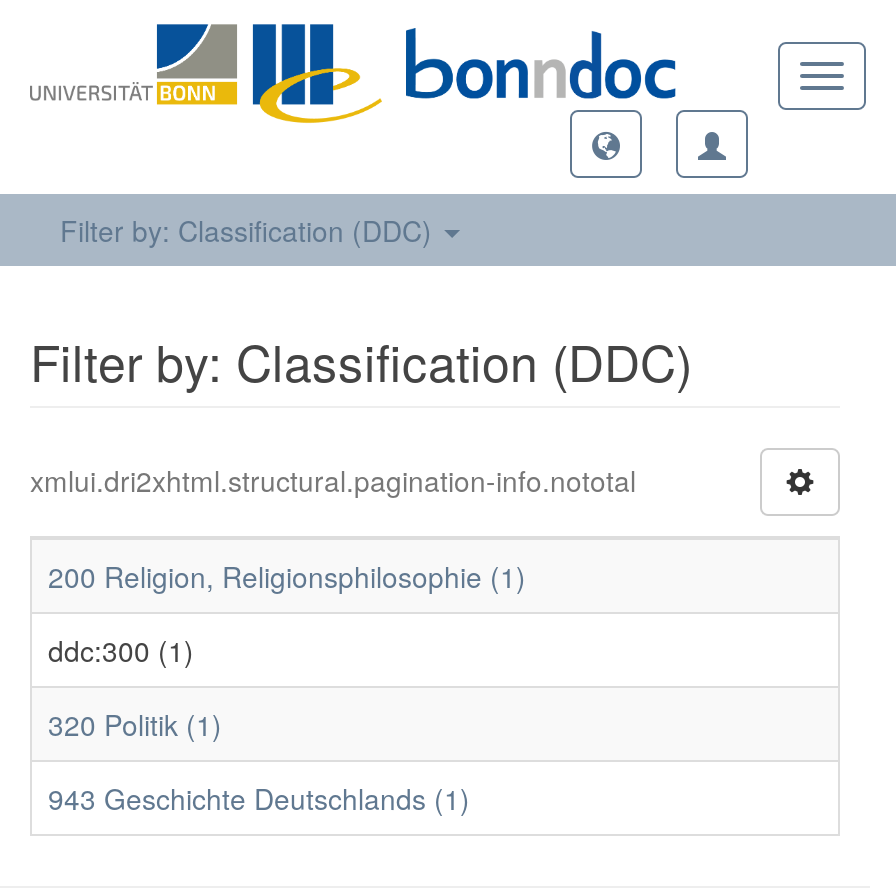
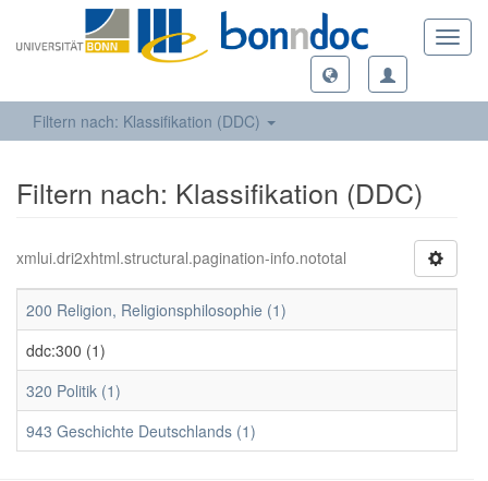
[60,210,440,250] Filter by: Classification (DDC) -> [33,110,265,132] Filtern nach: Klassifikation (DDC)
[30,324,692,396] Filter by: Classification (DDC) -> [16,172,423,212] Filtern nach: Klassifikation (DDC)

